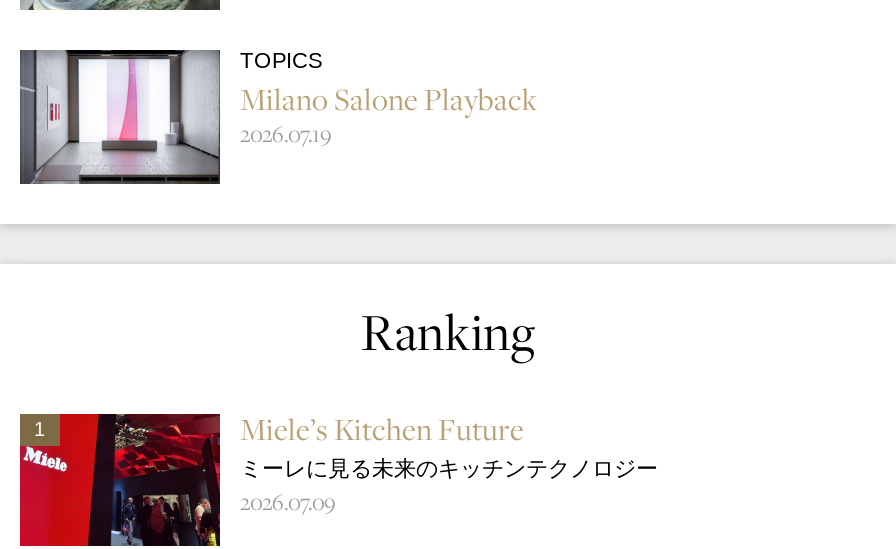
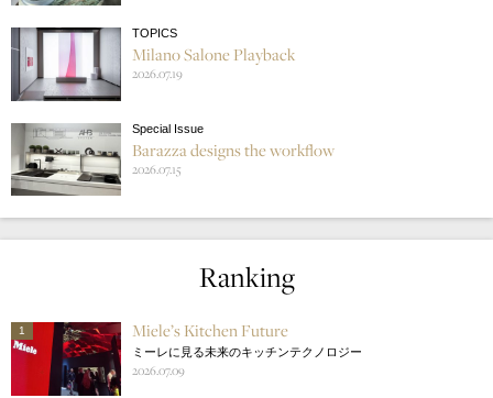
none -> [11,122,335,197] [image] | Special Issue | Barazza designs the workflow | 2026.07.15

